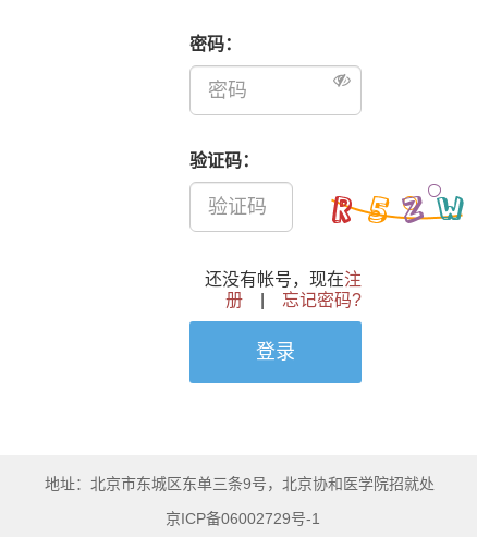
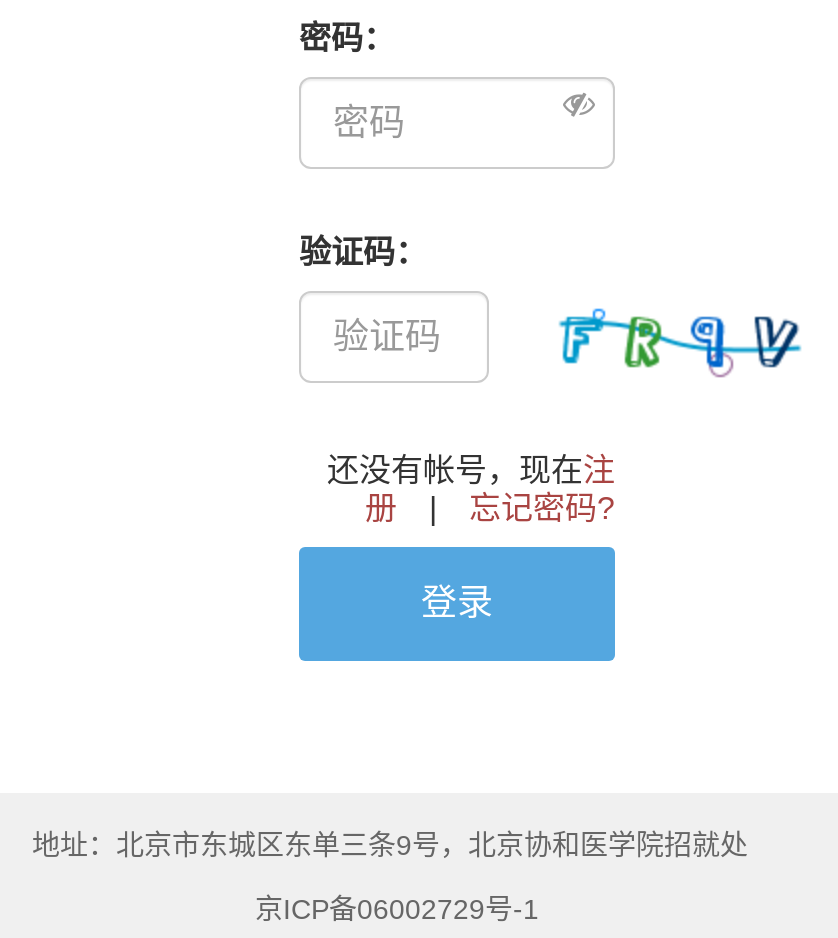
[330,183,465,229] [image] -> [557,295,803,379] [image]

